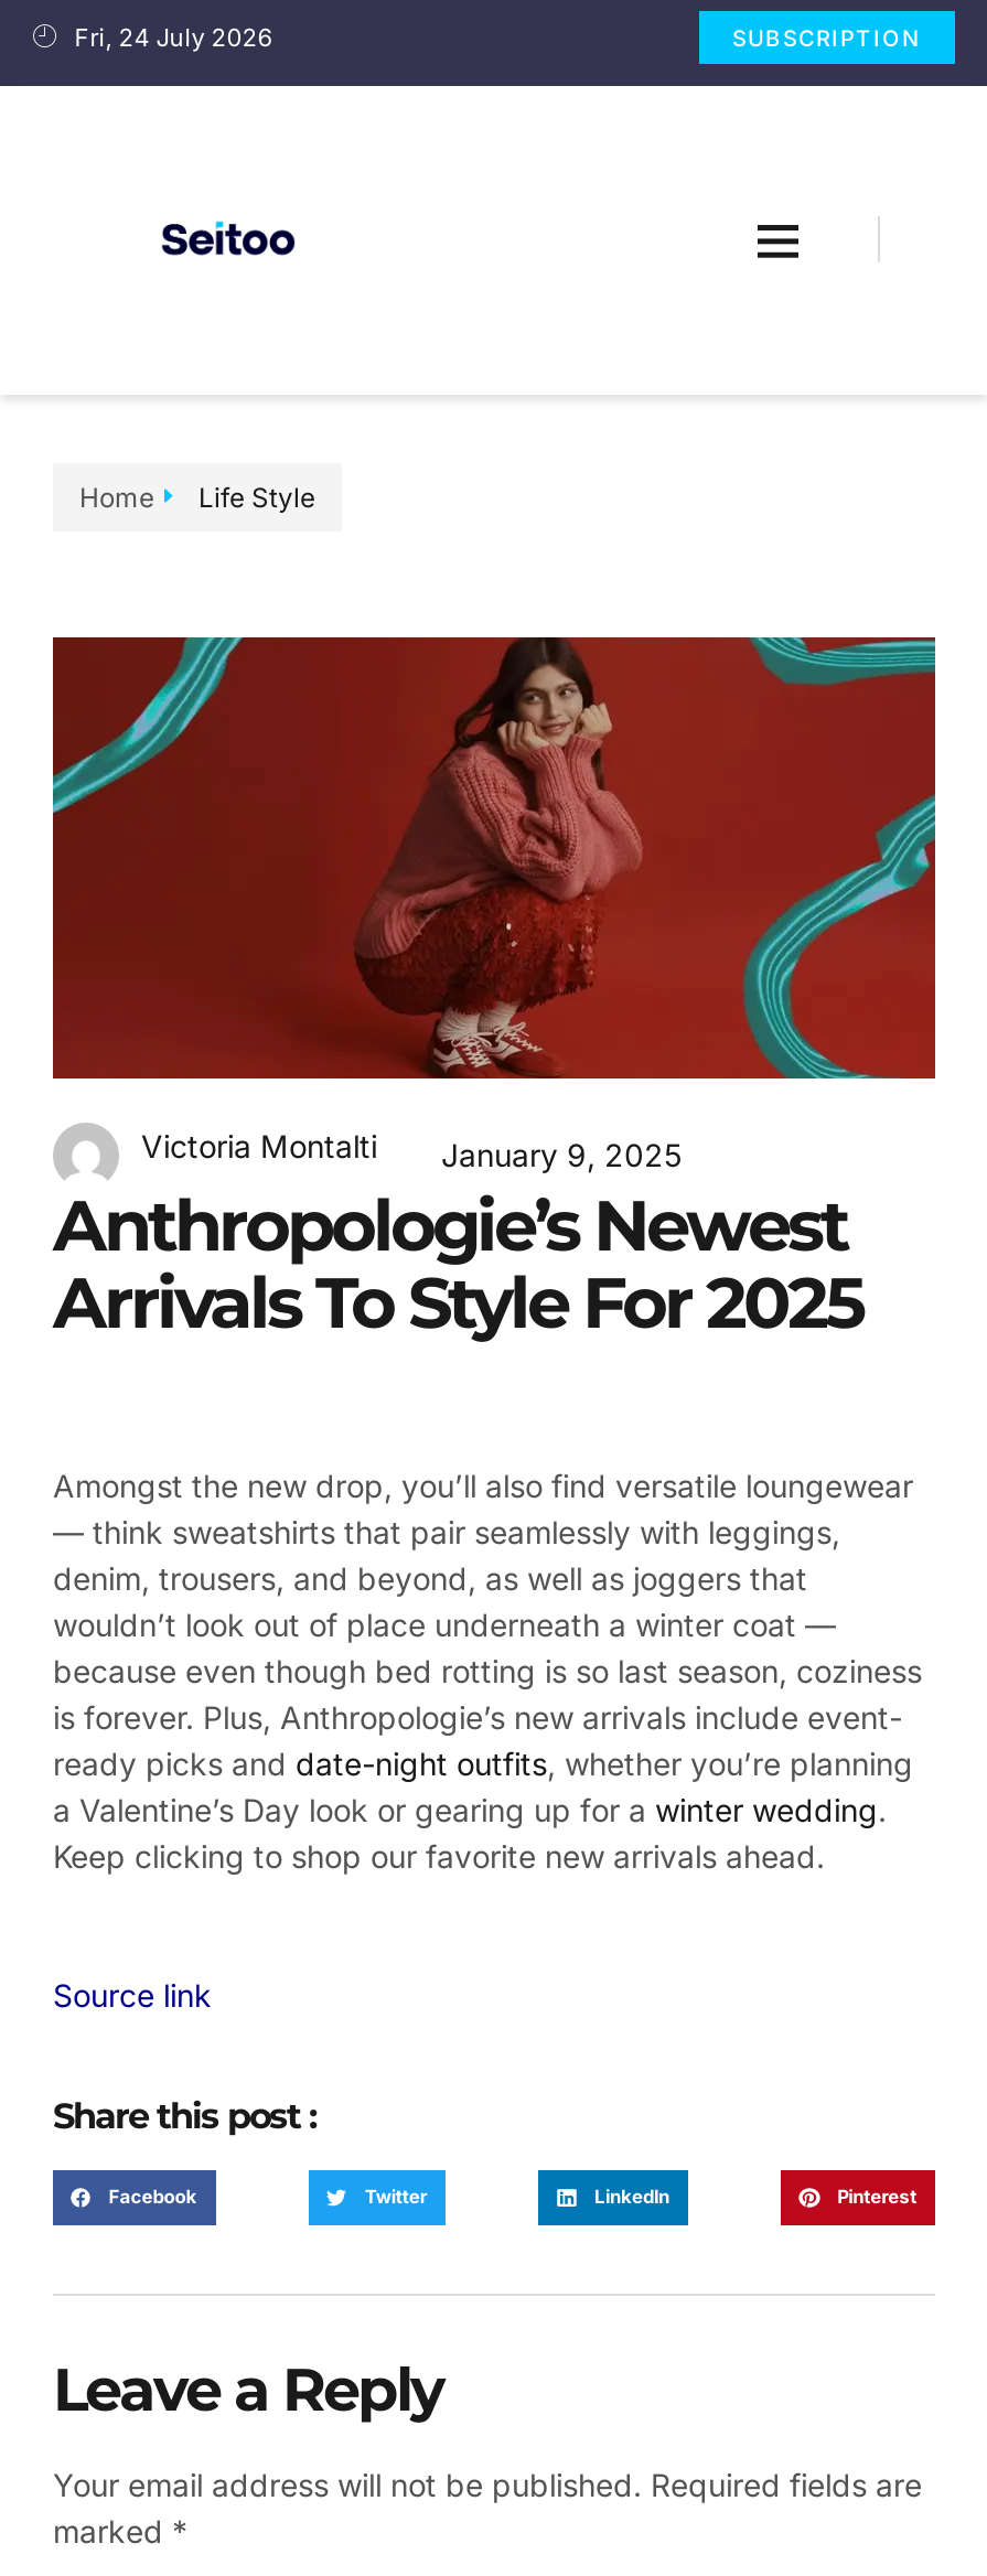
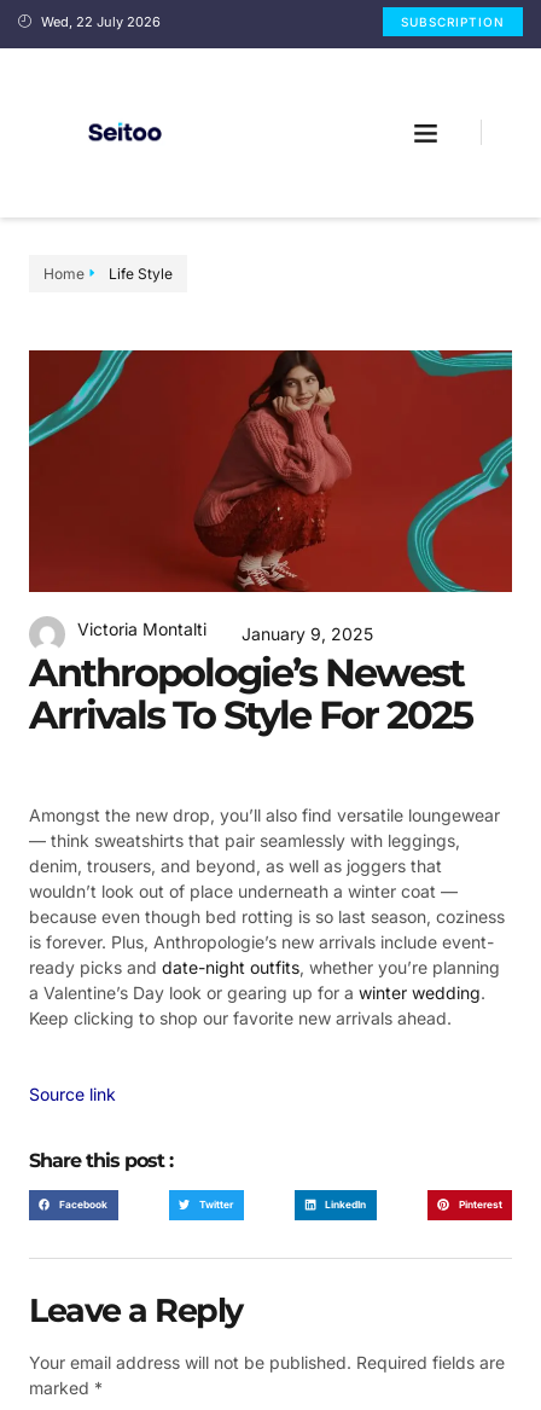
[75,21,273,52] Fri, 24 July 2026 -> [41,13,160,30] Wed, 22 July 2026

